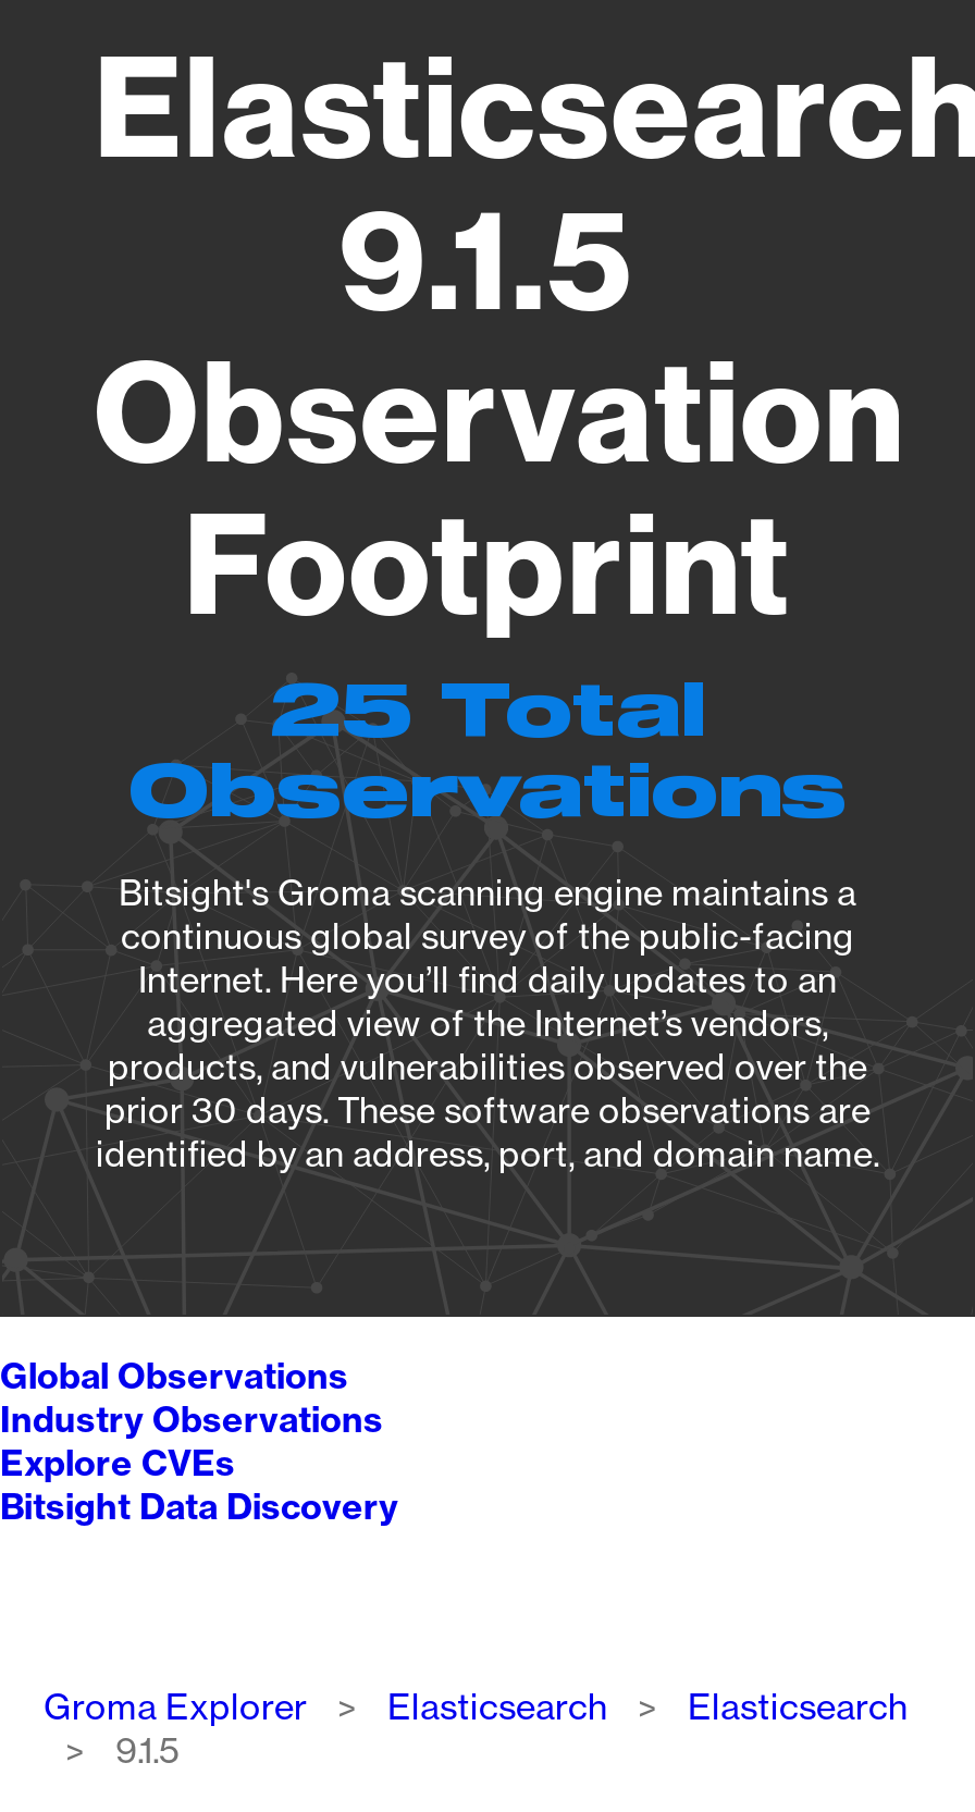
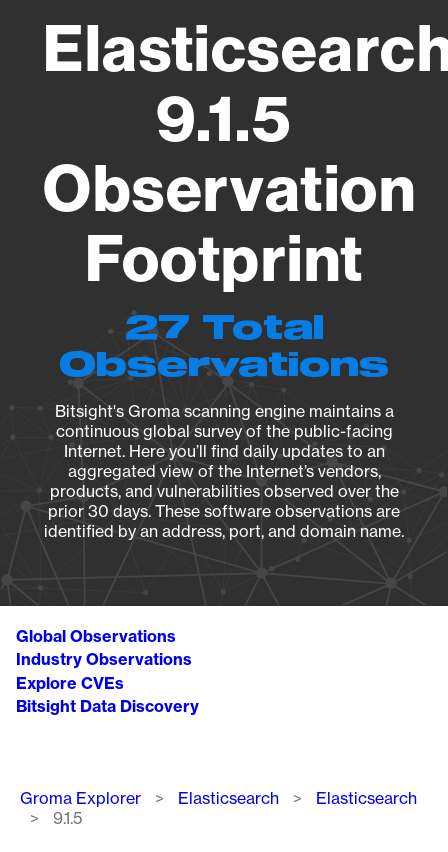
[270,677,705,751] 25 Total -> [124,312,323,346] 27 Total

